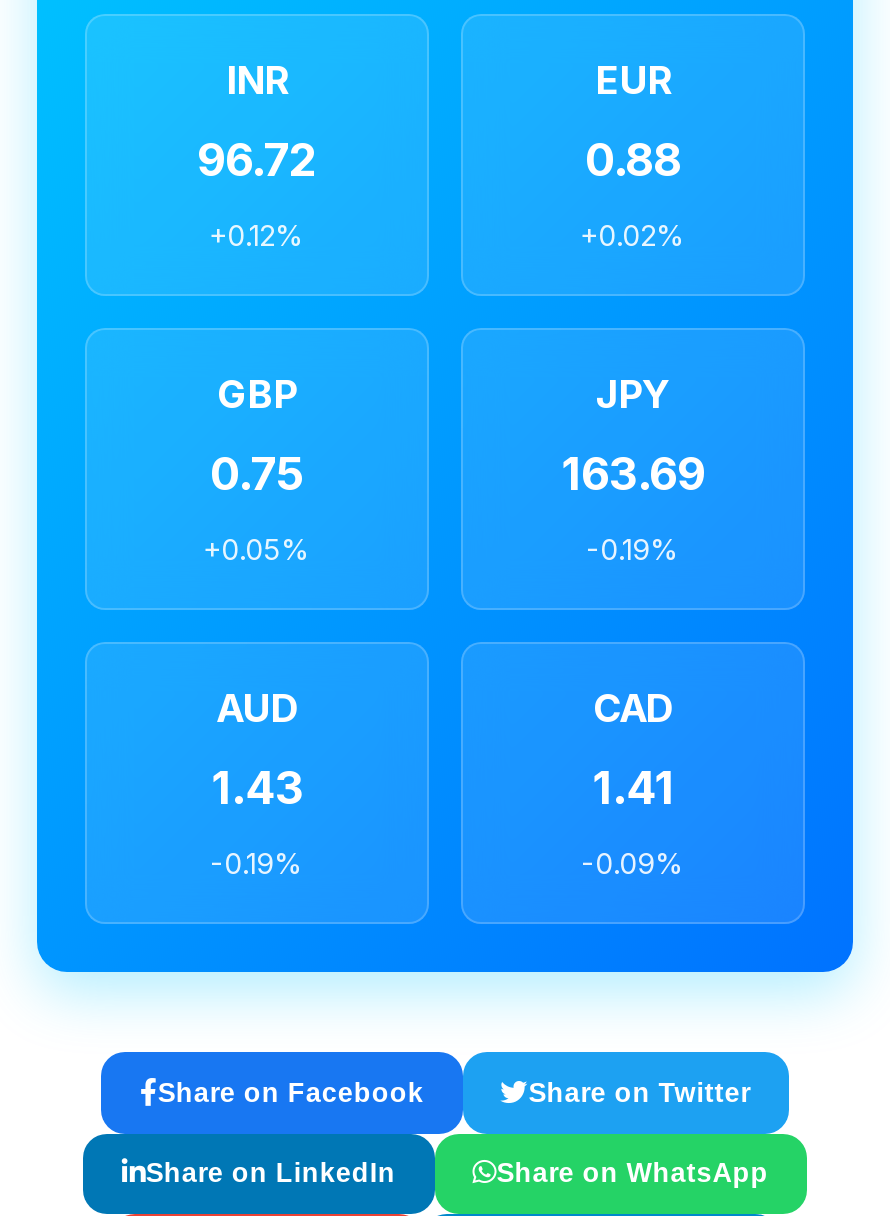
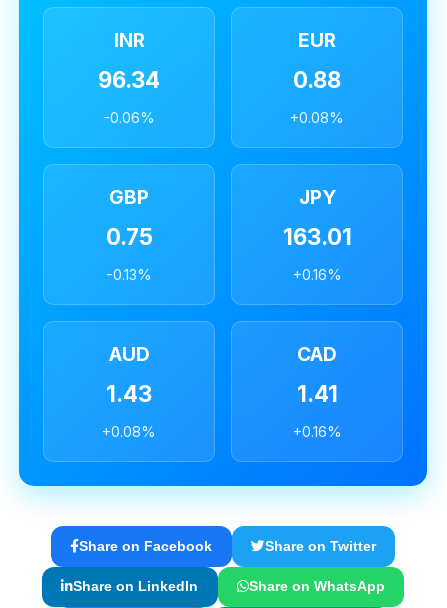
[197,132,317,186] 96.72 -> [98,66,160,93] 96.34
[209,218,305,252] +0.12% -> [103,109,155,126] -0.06%
[580,218,686,252] +0.02% -> [290,109,344,126] +0.08%
[561,446,705,500] 163.69 -> [282,223,351,250] 163.01
[203,532,311,566] +0.05% -> [106,266,152,283] -0.13%
[586,532,680,566] -0.19% -> [292,266,341,283] +0.16%
[210,846,304,880] -0.19% -> [102,423,156,440] +0.08%
[581,846,685,880] -0.09% -> [292,423,341,440] +0.16%

